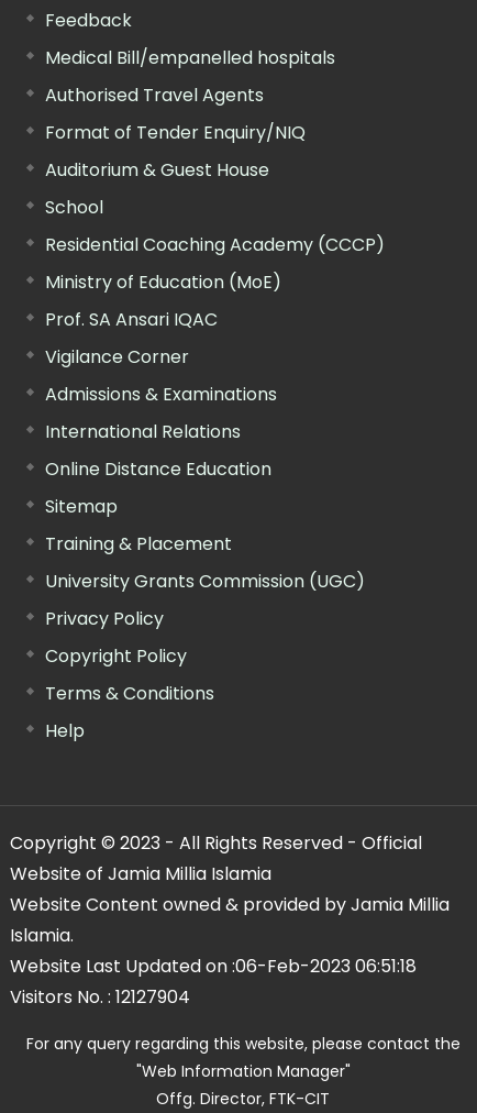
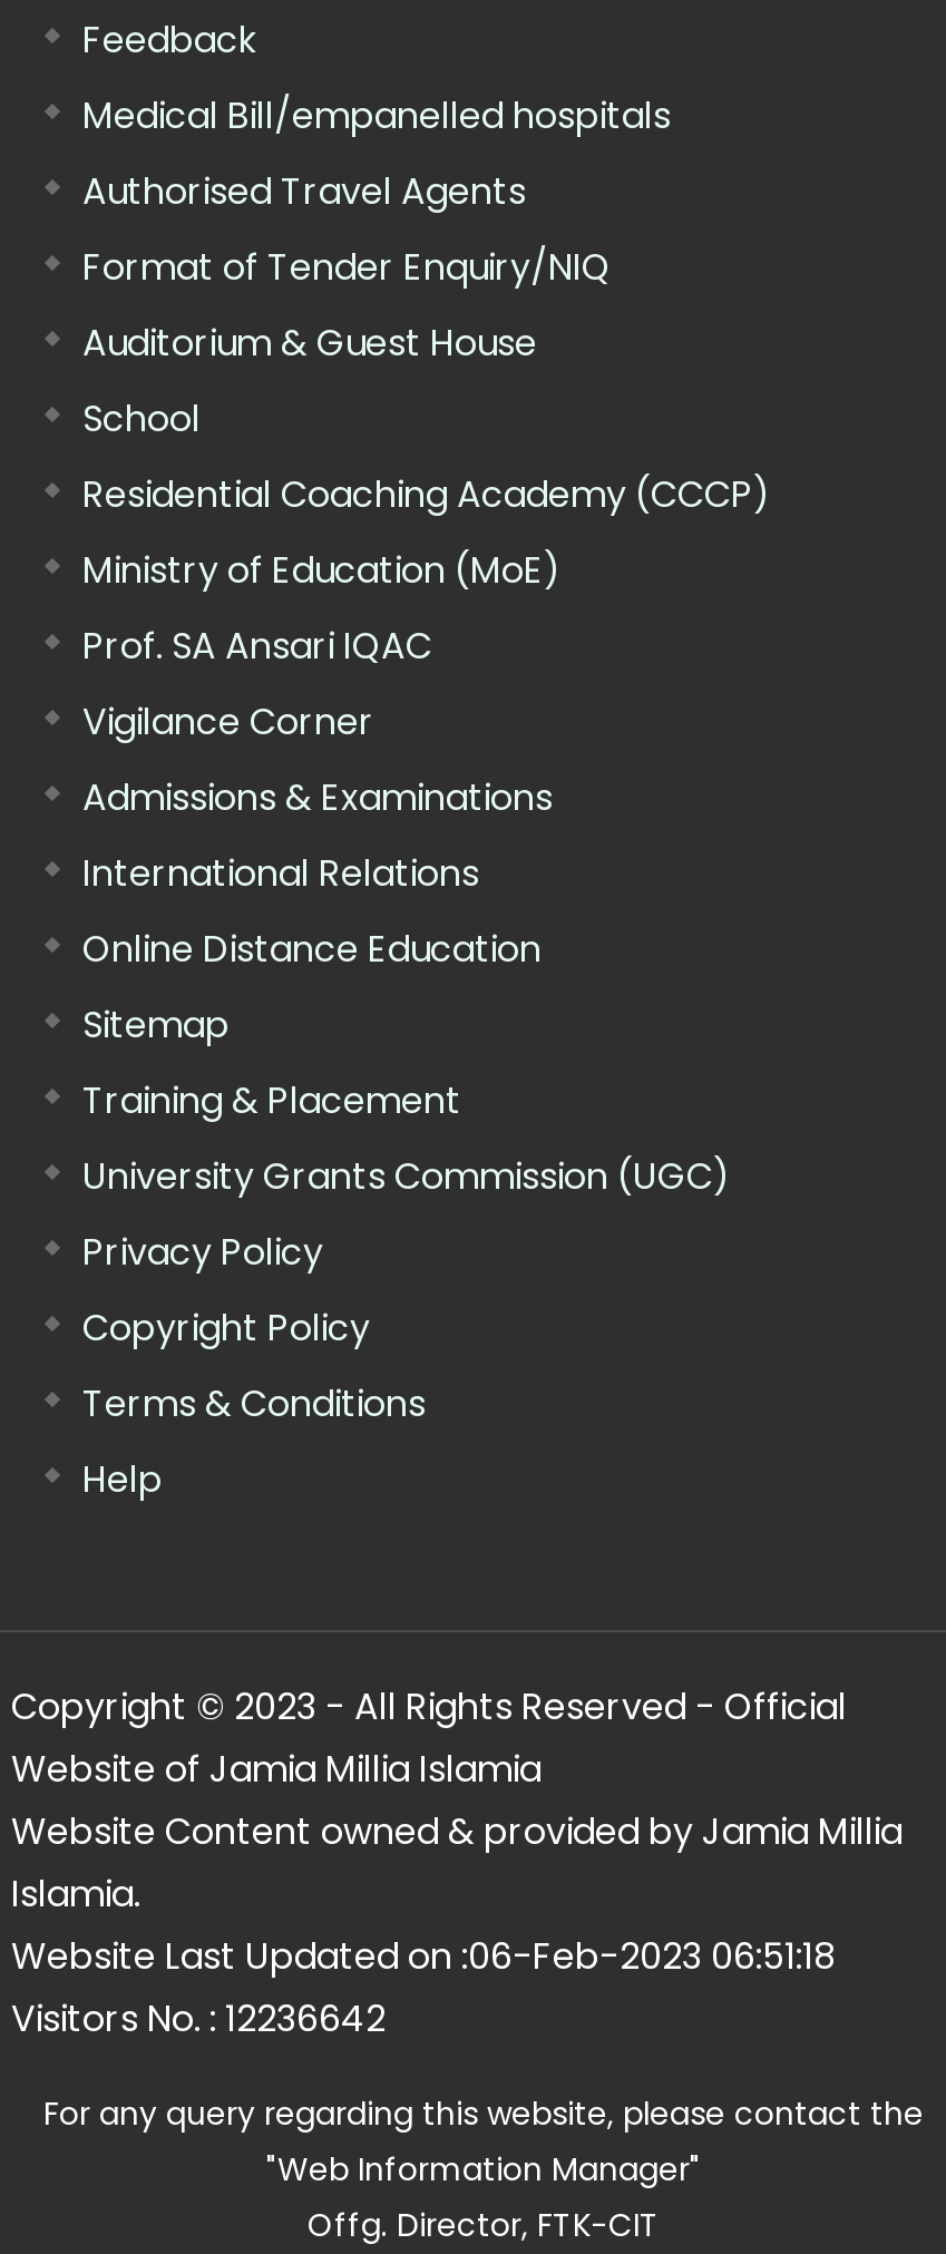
[10,984,190,1009] Visitors No. : 12127904 -> [11,1993,386,2044] Visitors No. : 12236642

